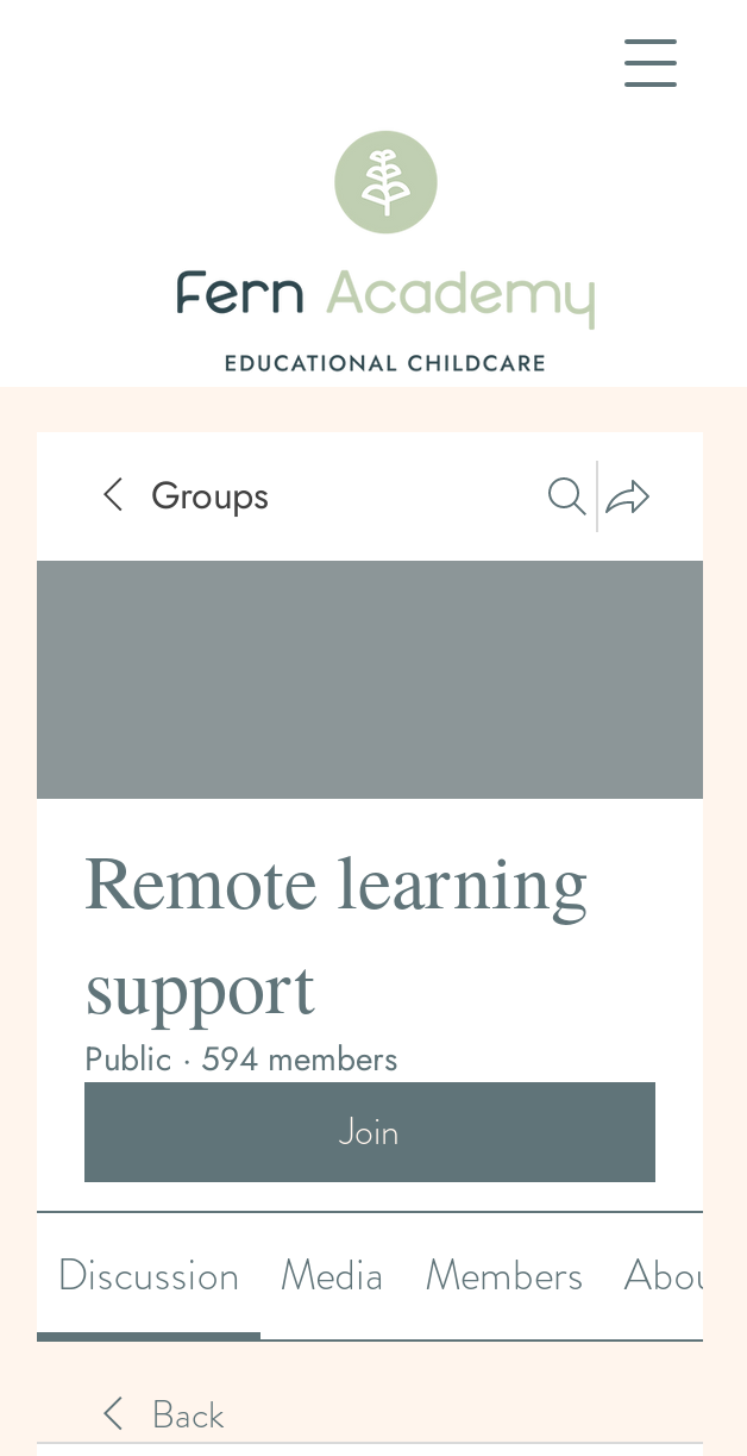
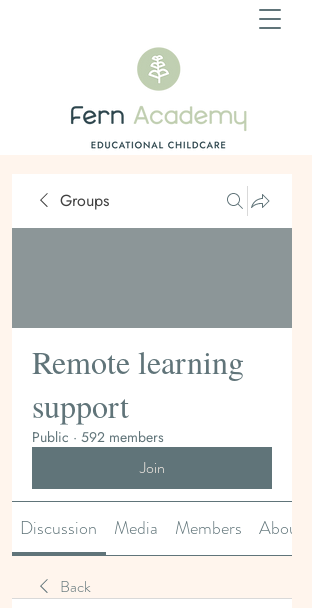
[84,1035,398,1082] Public · 594 members -> [32,427,164,447] Public · 592 members

